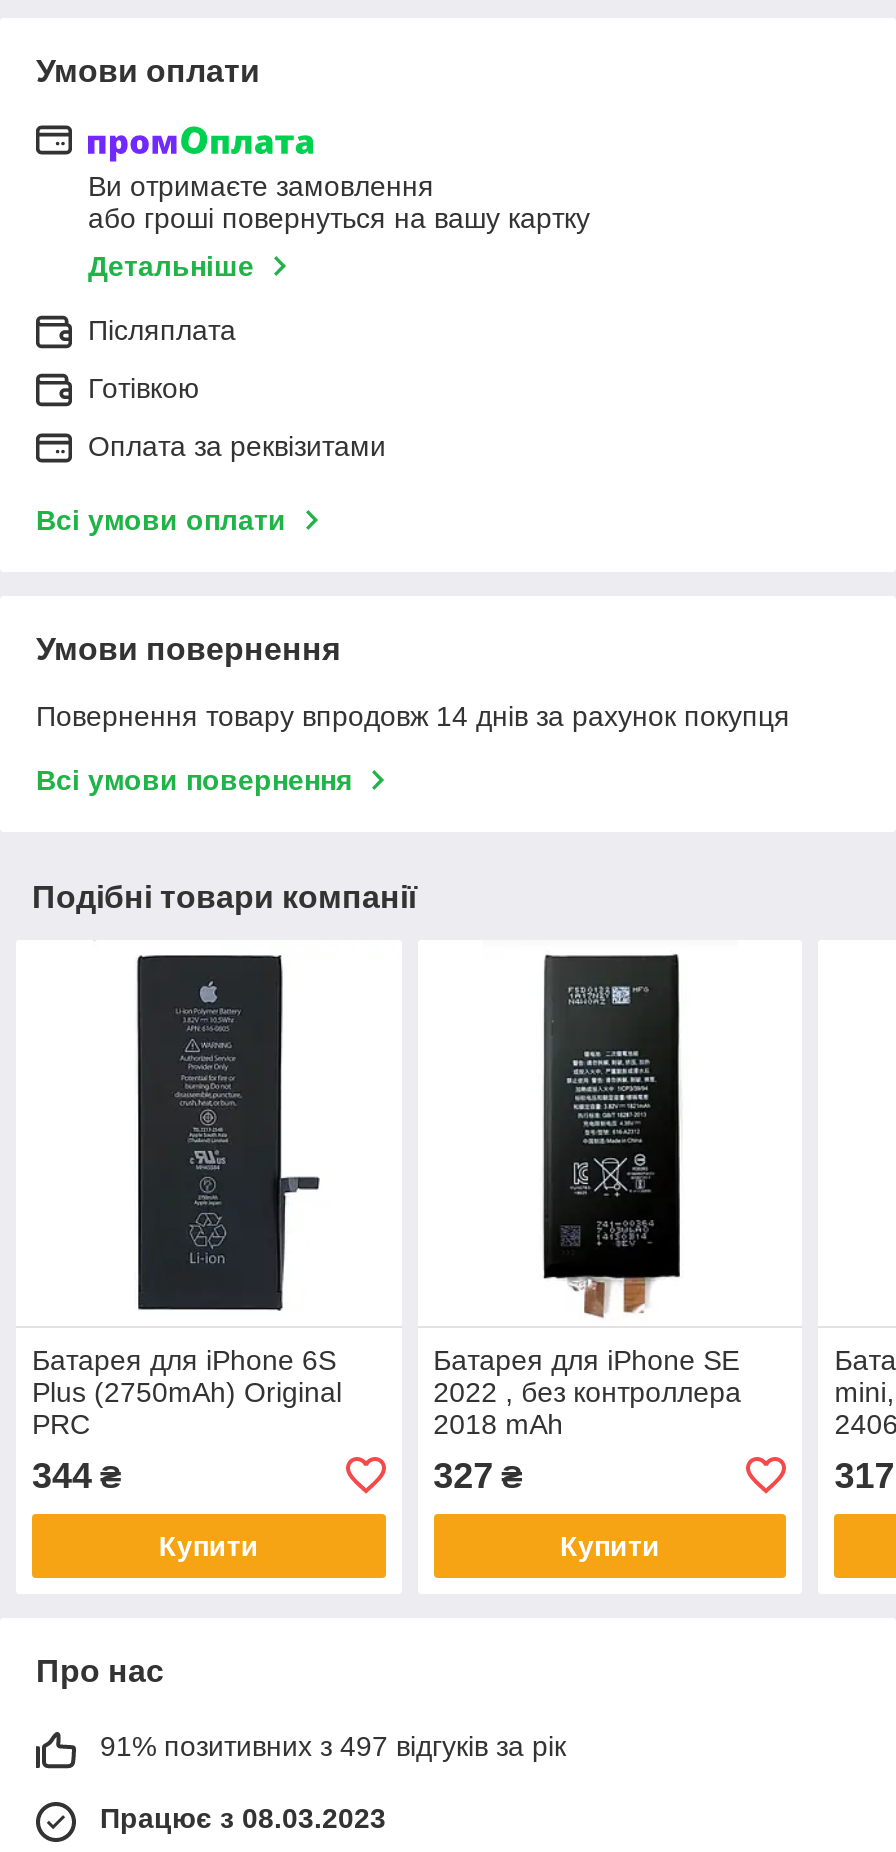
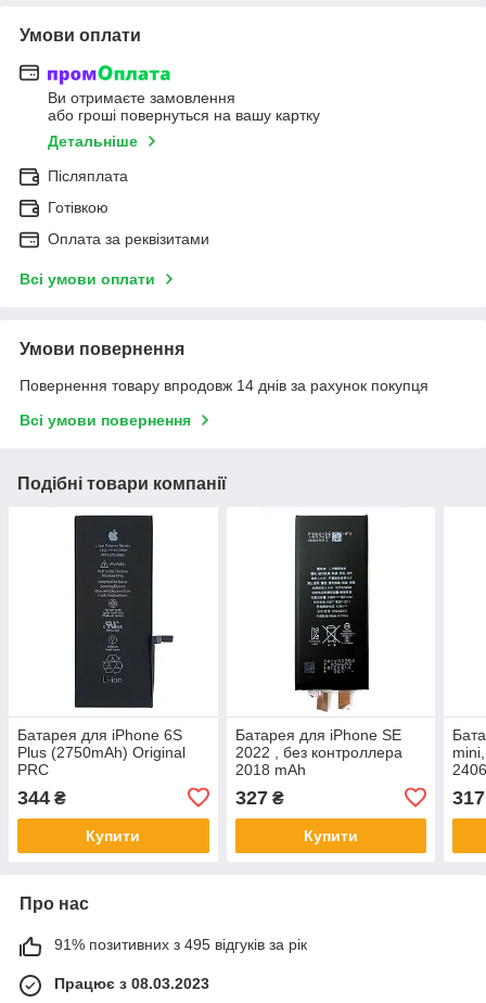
[100,1730,566,1762] 91% позитивних з 497 відгуків за рік -> [54,935,307,953] 91% позитивних з 495 відгуків за рік

